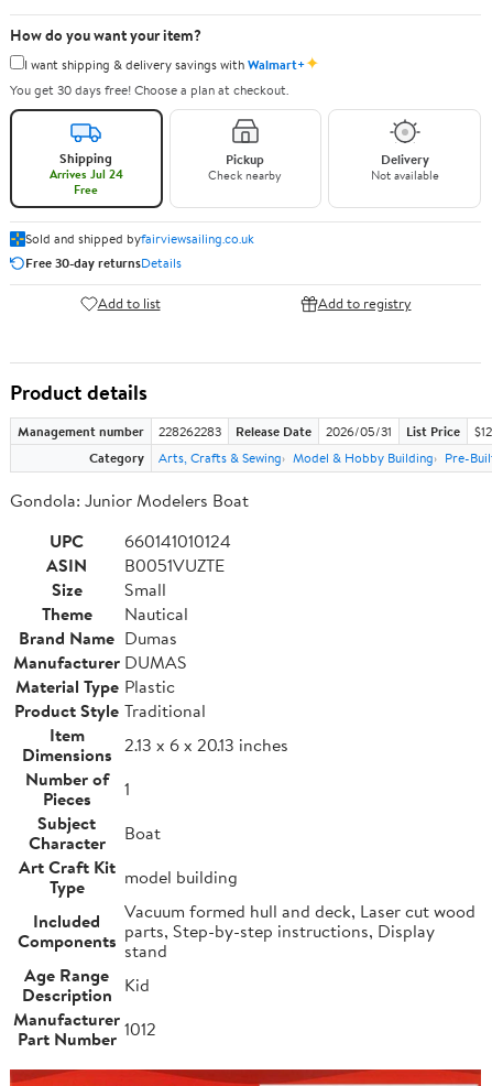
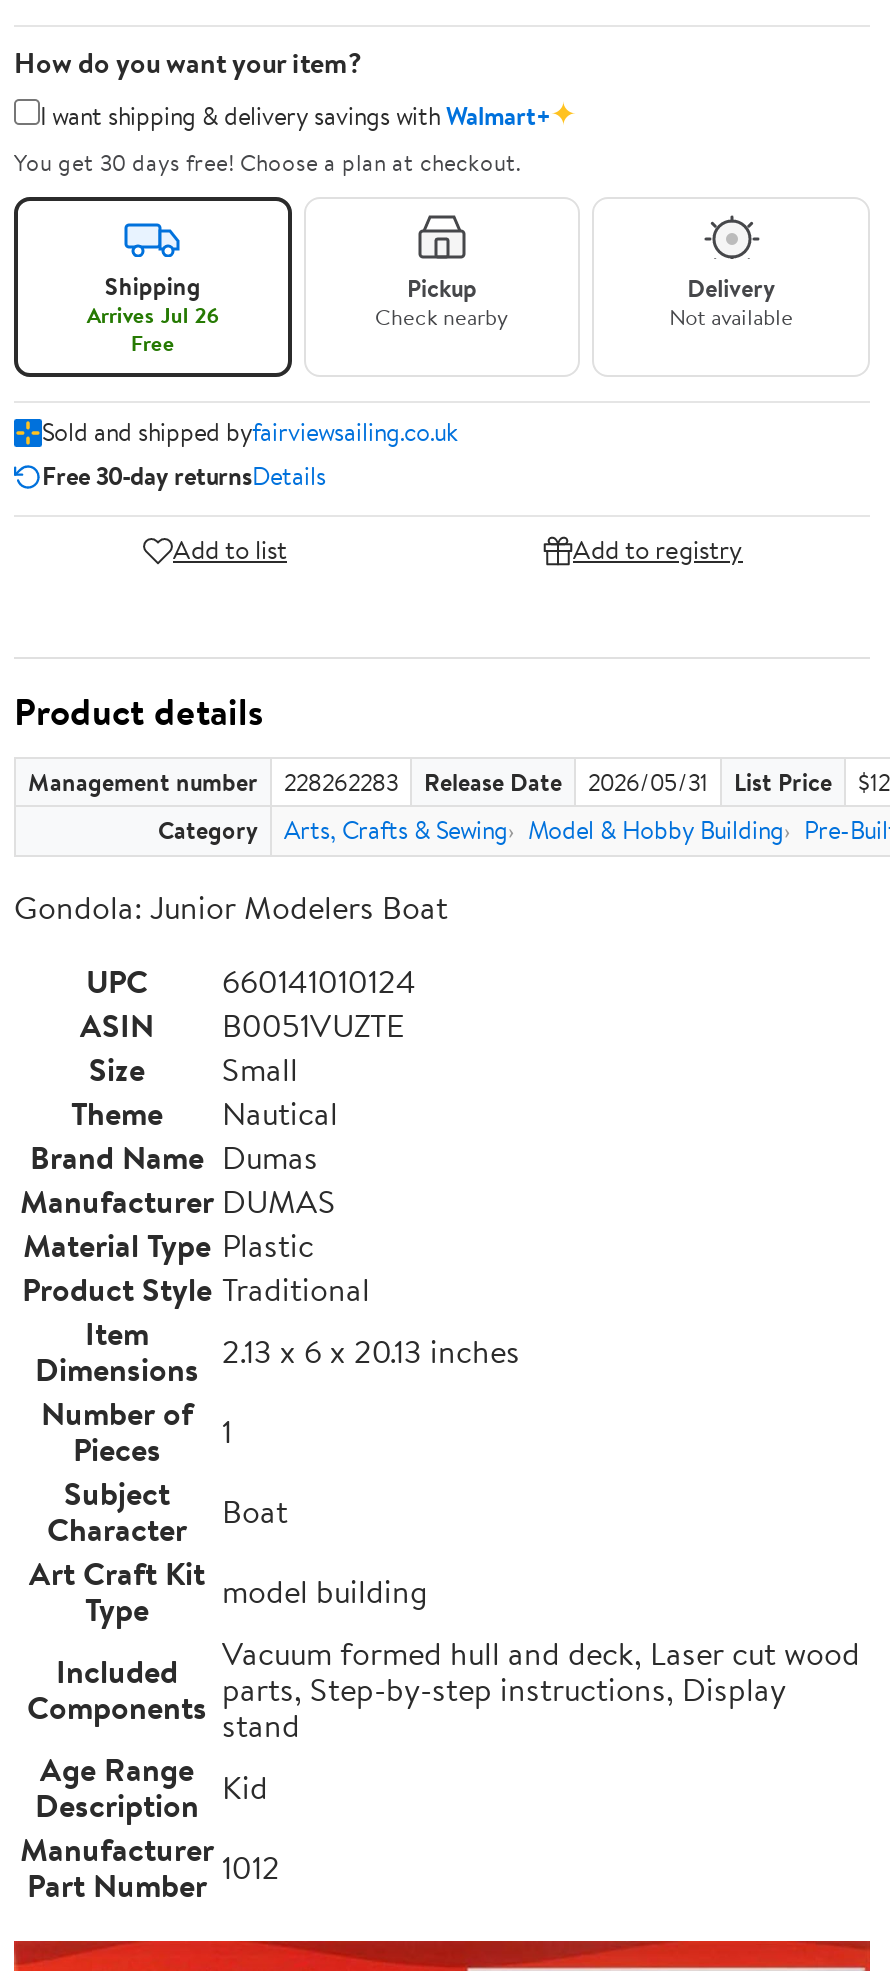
[49,165,123,183] Arrives Jul 24 -> [87,299,219,331] Arrives Jul 26

